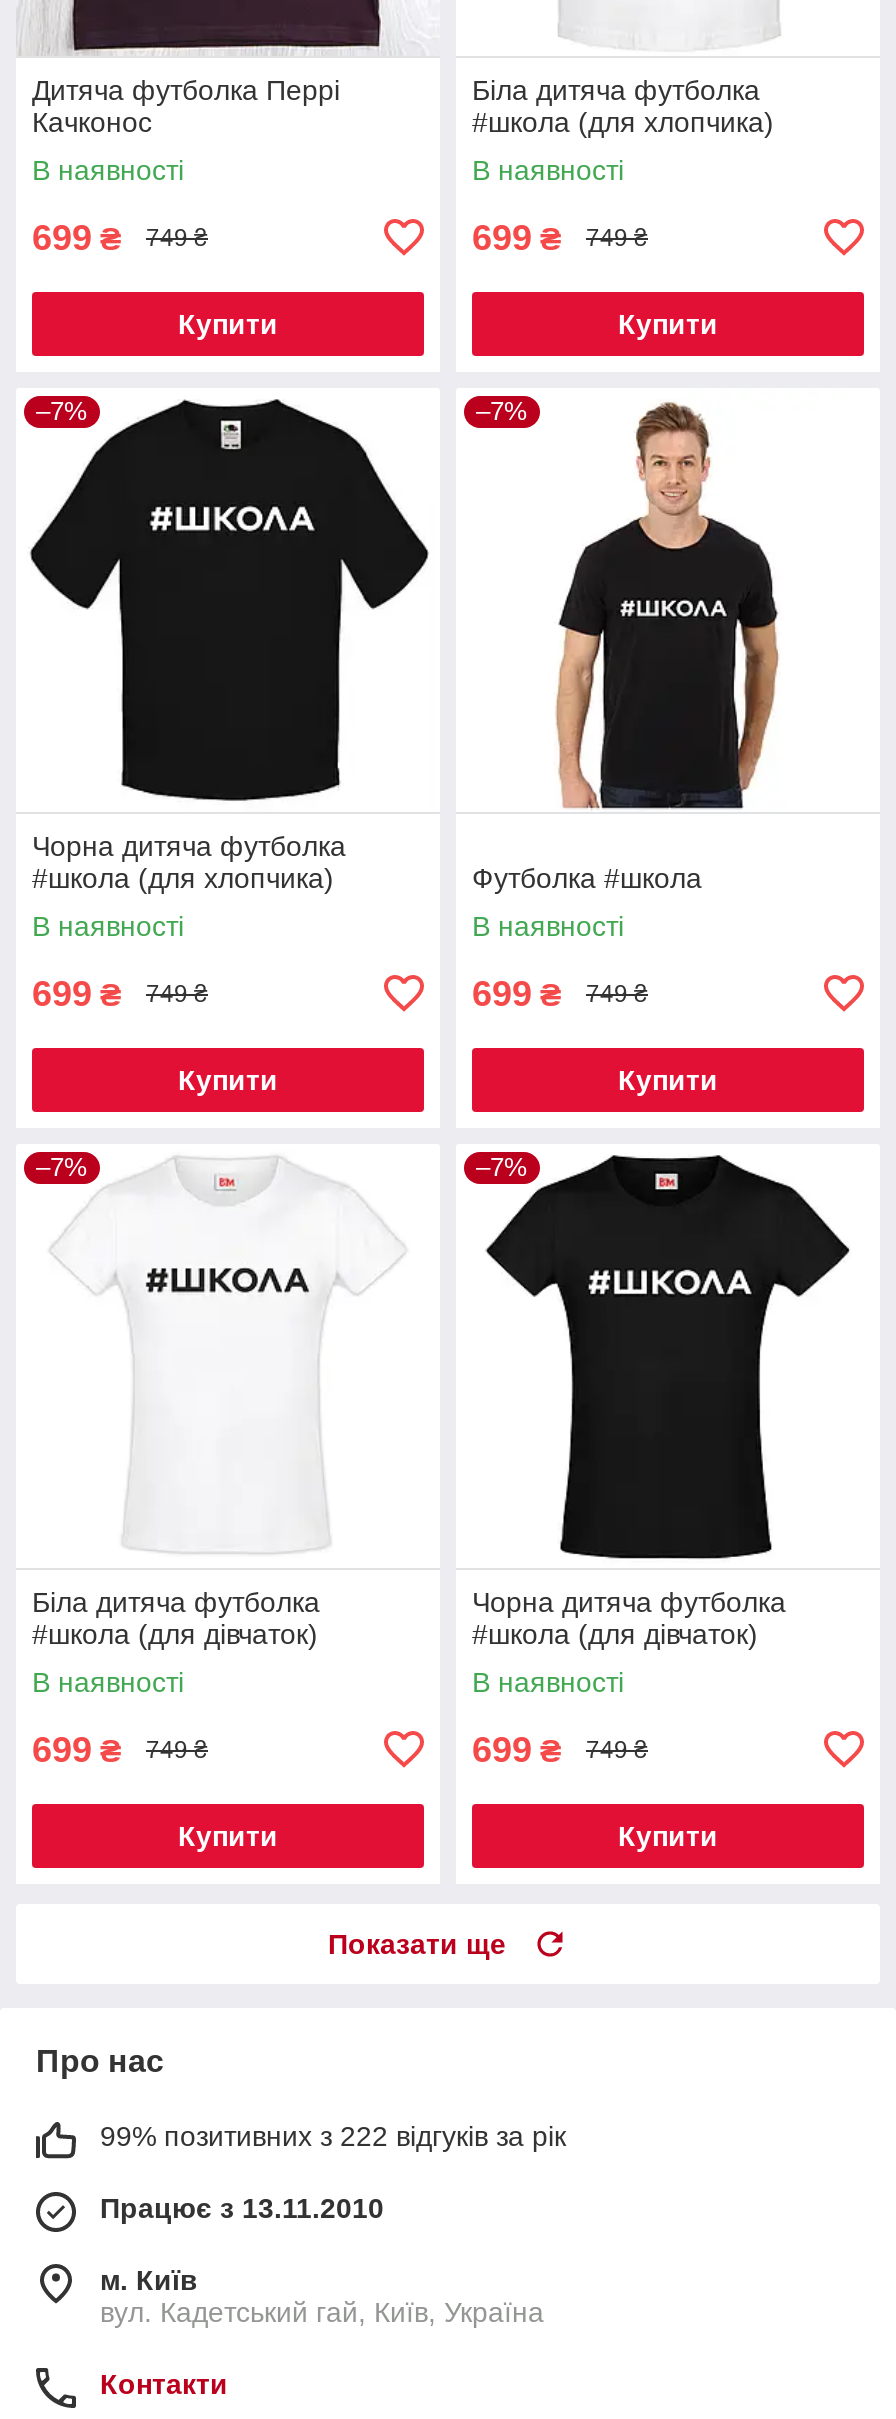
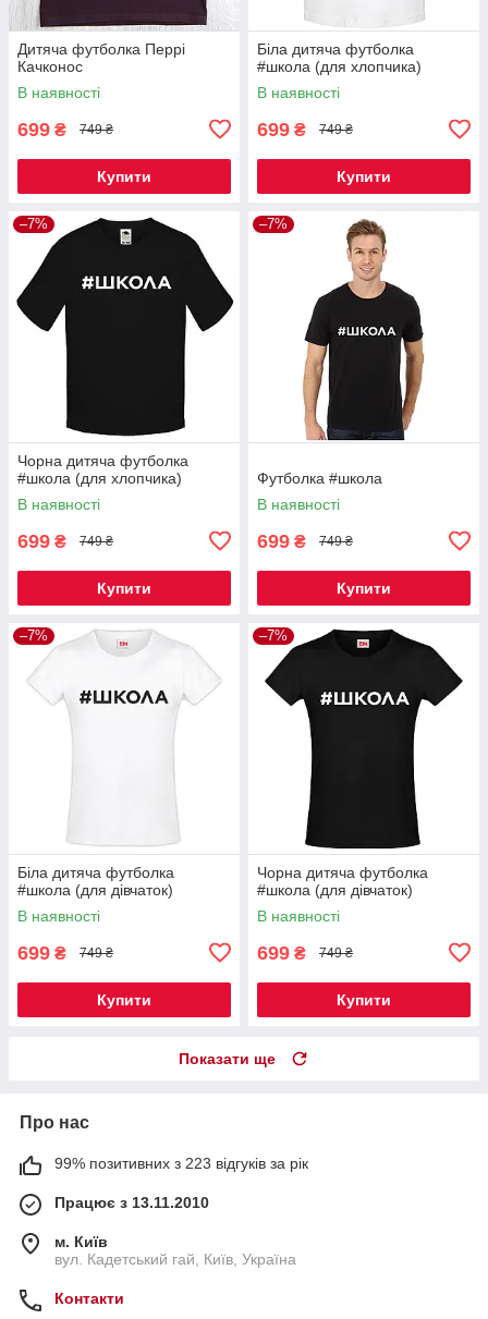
[100,2120,566,2152] 99% позитивних з 222 відгуків за рік -> [54,1154,308,1172] 99% позитивних з 223 відгуків за рік

